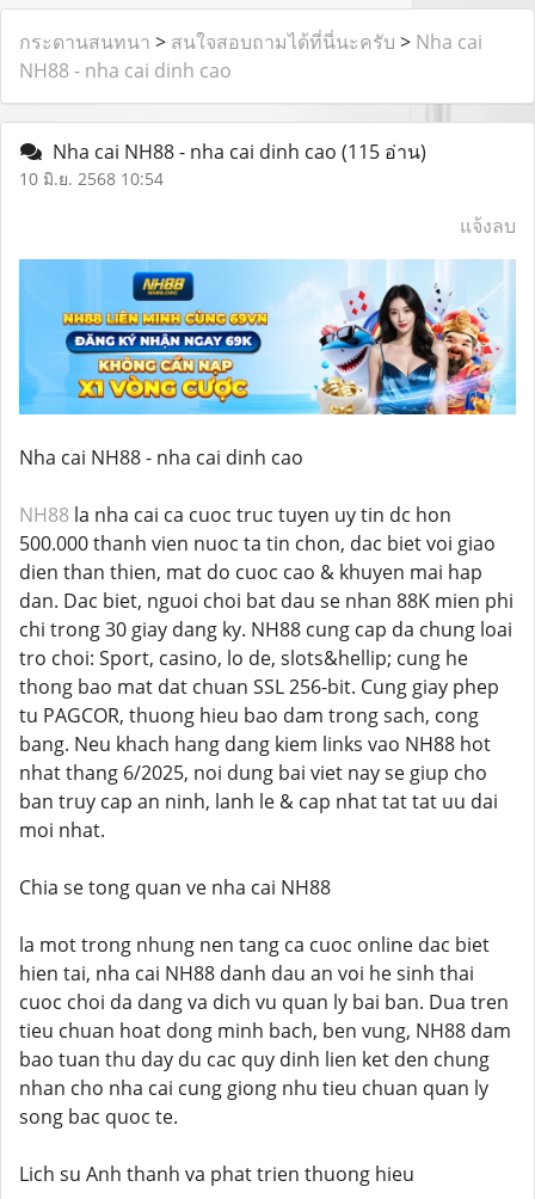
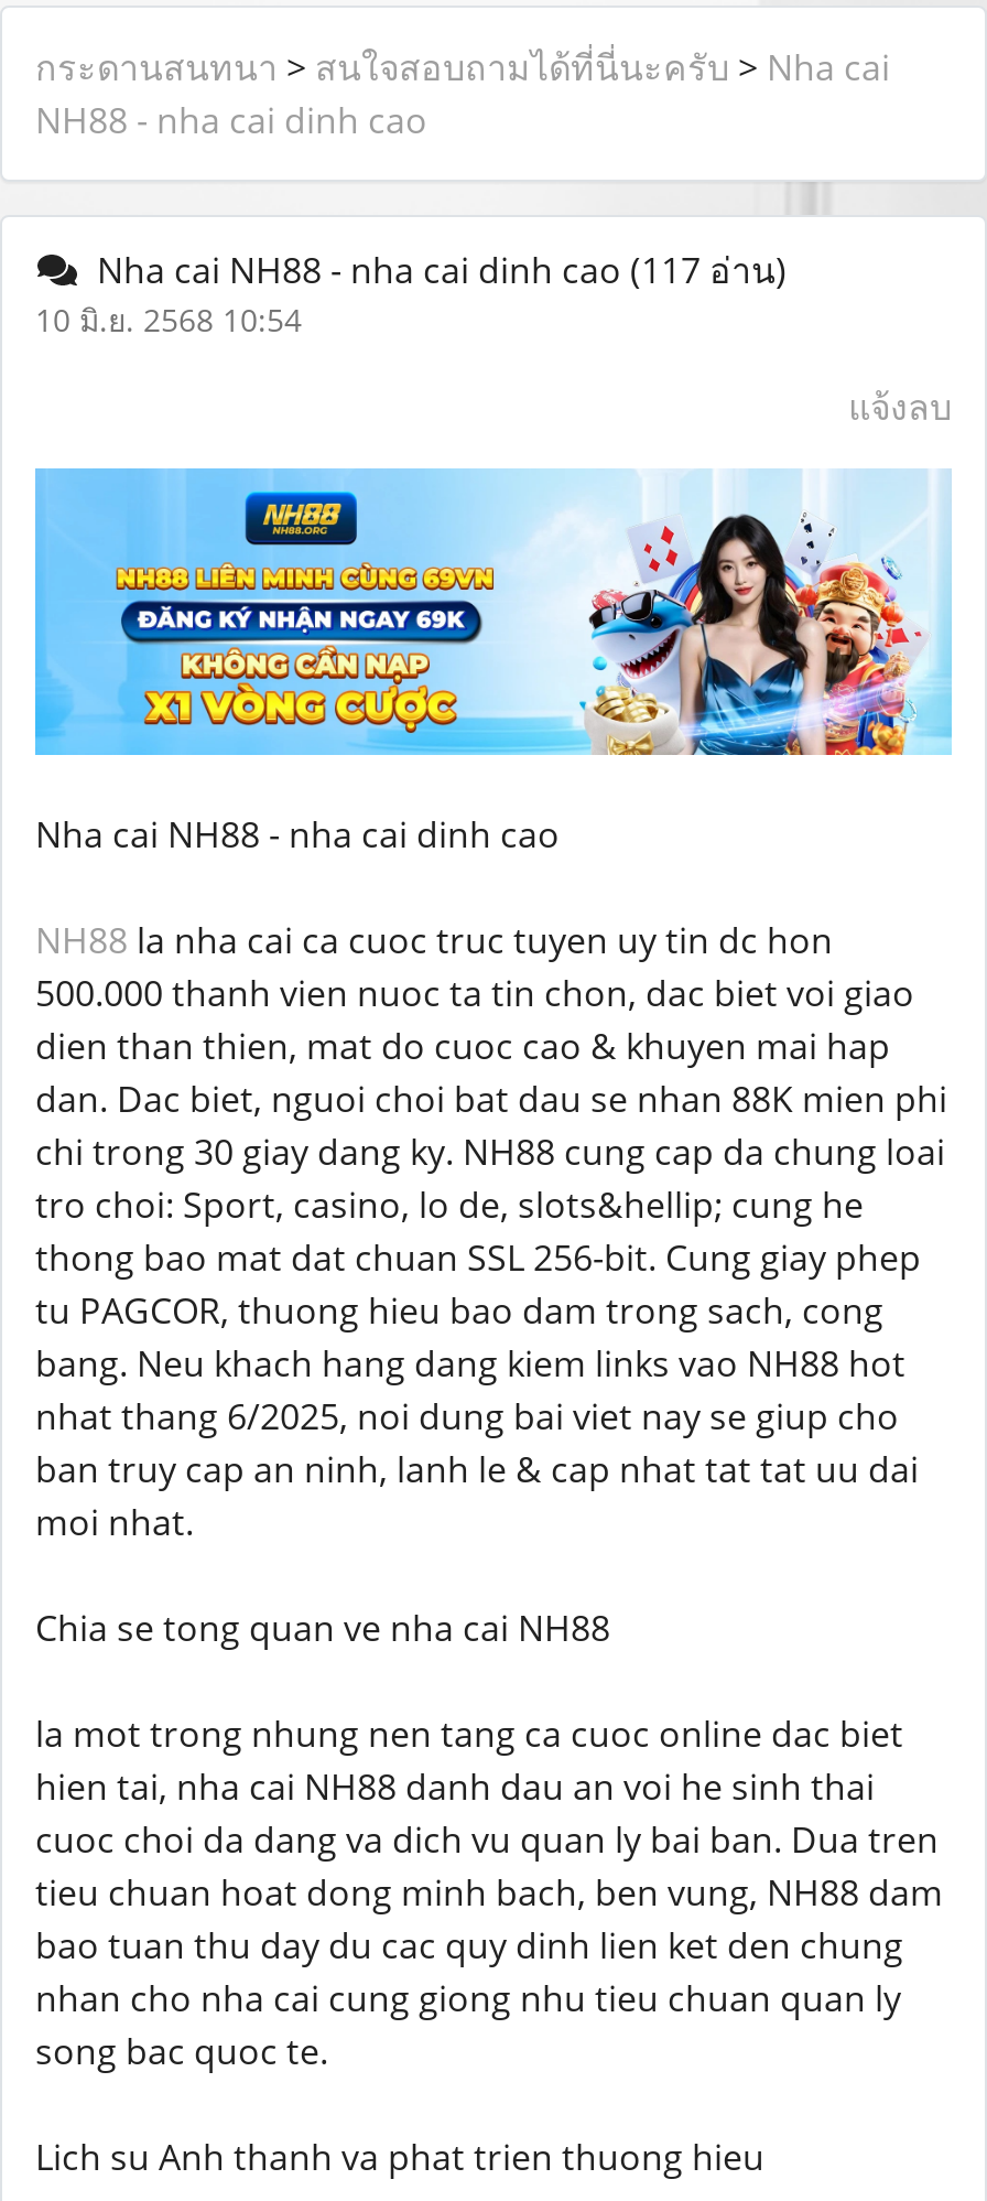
[43,139,426,165] Nha cai NH88 - nha cai dinh cao (115 อ่าน) -> [79,246,787,295] Nha cai NH88 - nha cai dinh cao (117 อ่าน)

